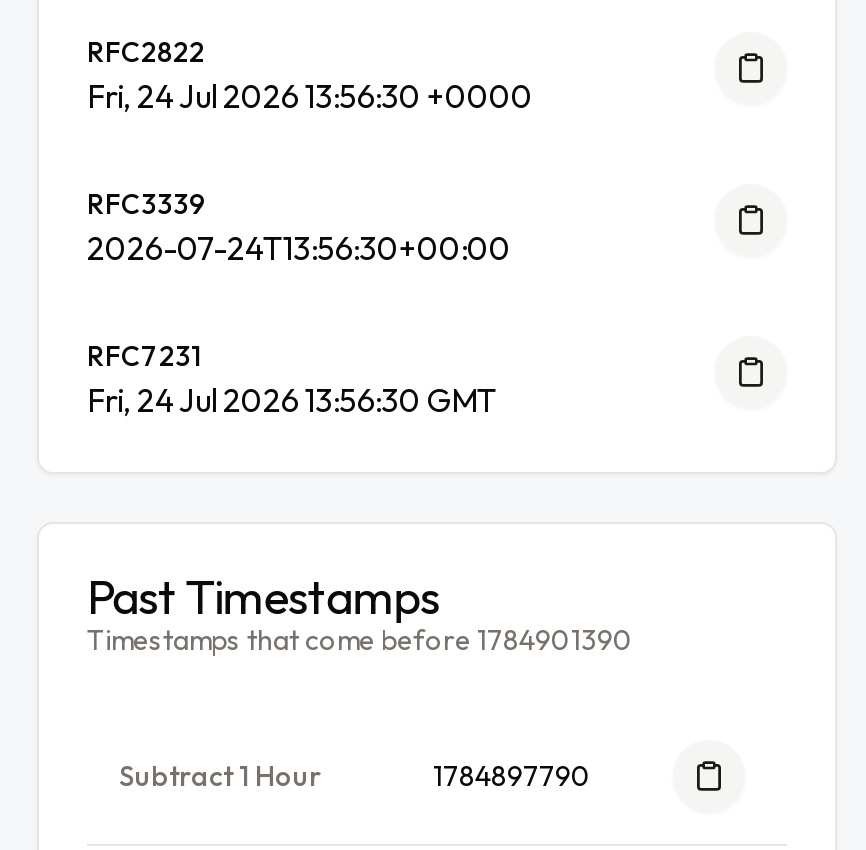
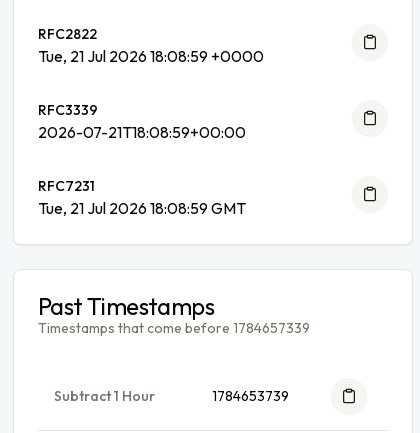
[87,76,533,116] Fri, 24 Jul 2026 13:56:30 +0000 -> [38,46,264,66] Tue, 21 Jul 2026 18:08:59 +0000
[87,228,511,268] 2026-07-24T13:56:30+00:00 -> [38,122,246,142] 2026-07-21T18:08:59+00:00
[87,380,497,420] Fri, 24 Jul 2026 13:56:30 GMT -> [38,198,246,218] Tue, 21 Jul 2026 18:08:59 GMT
[87,622,633,658] Timestamps that come before 1784901390 -> [38,319,310,337] Timestamps that come before 1784657339
[433,758,591,794] 1784897790 -> [212,387,289,405] 1784653739

